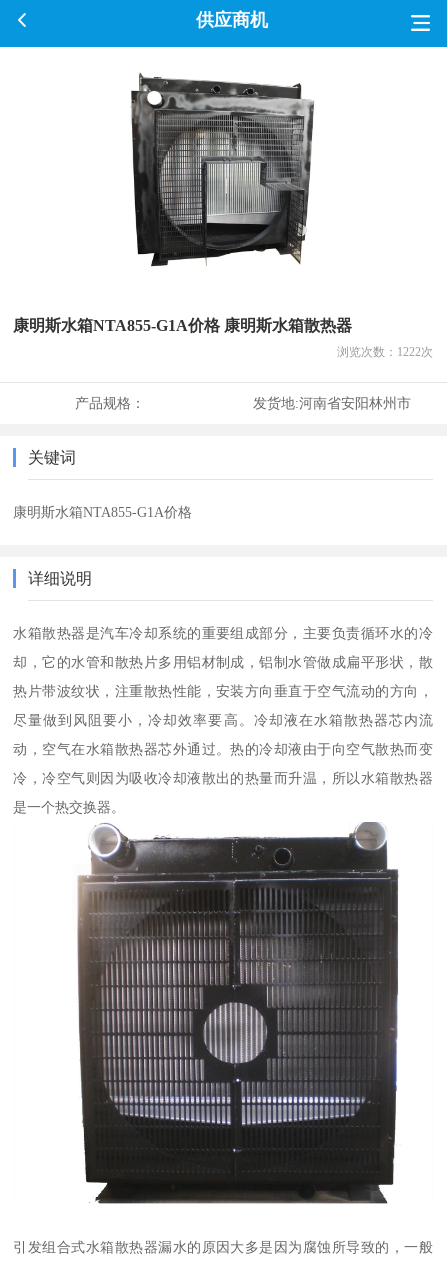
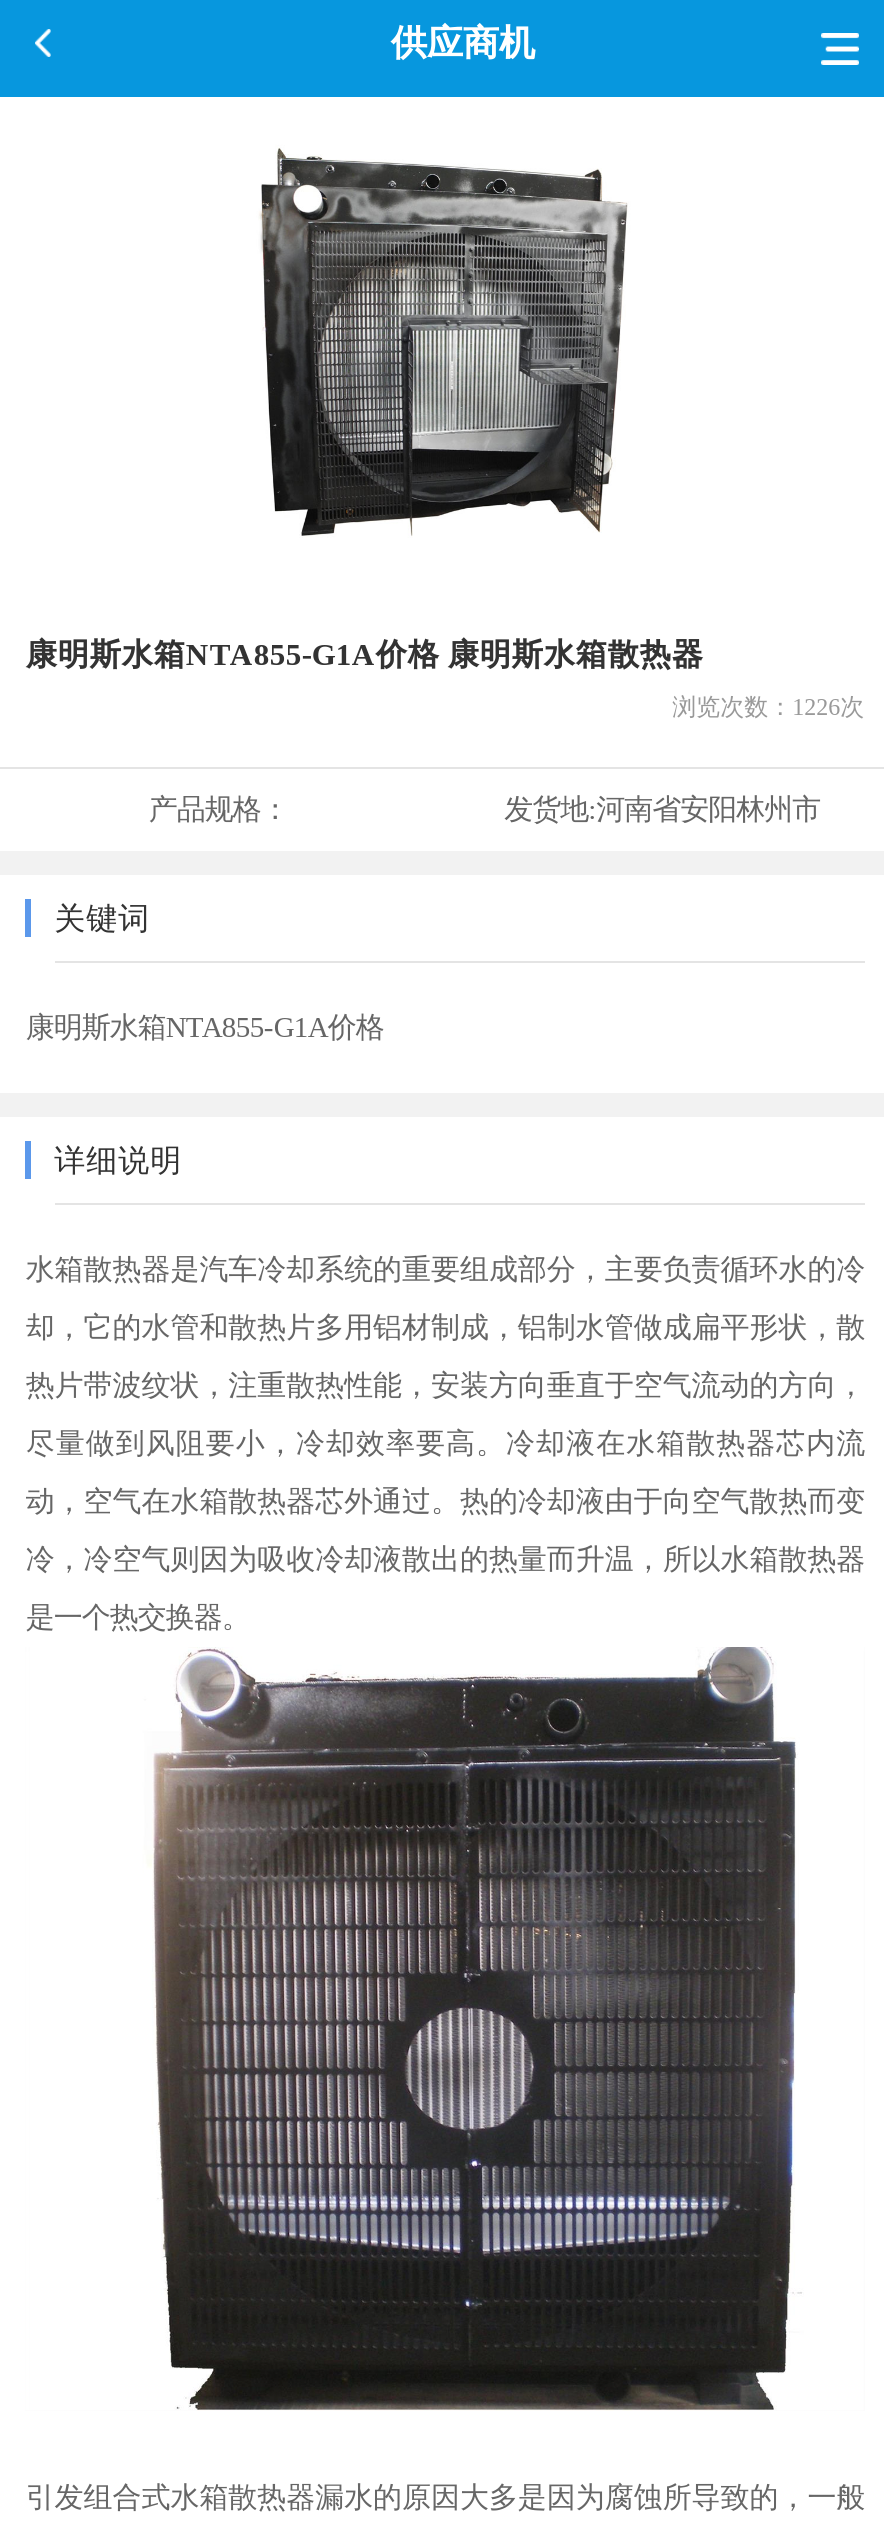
[337,345,433,359] 浏览次数：1222次 -> [672,692,864,720] 浏览次数：1226次

